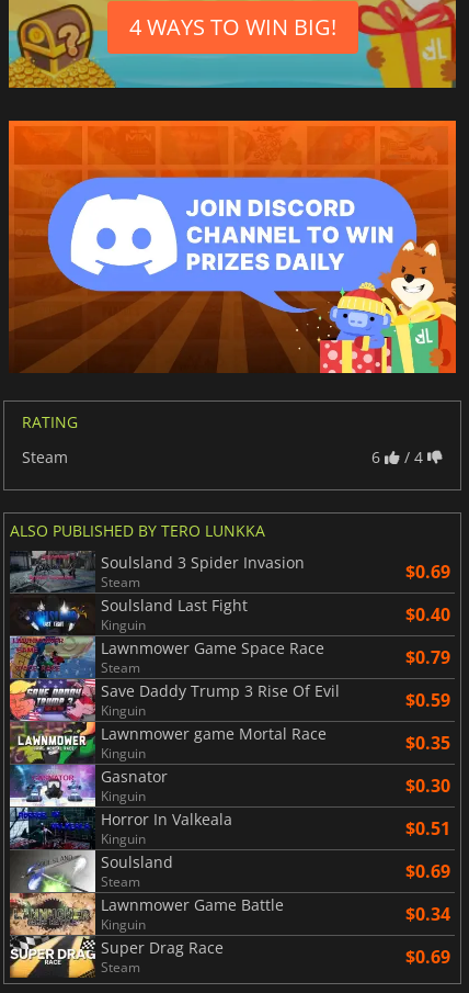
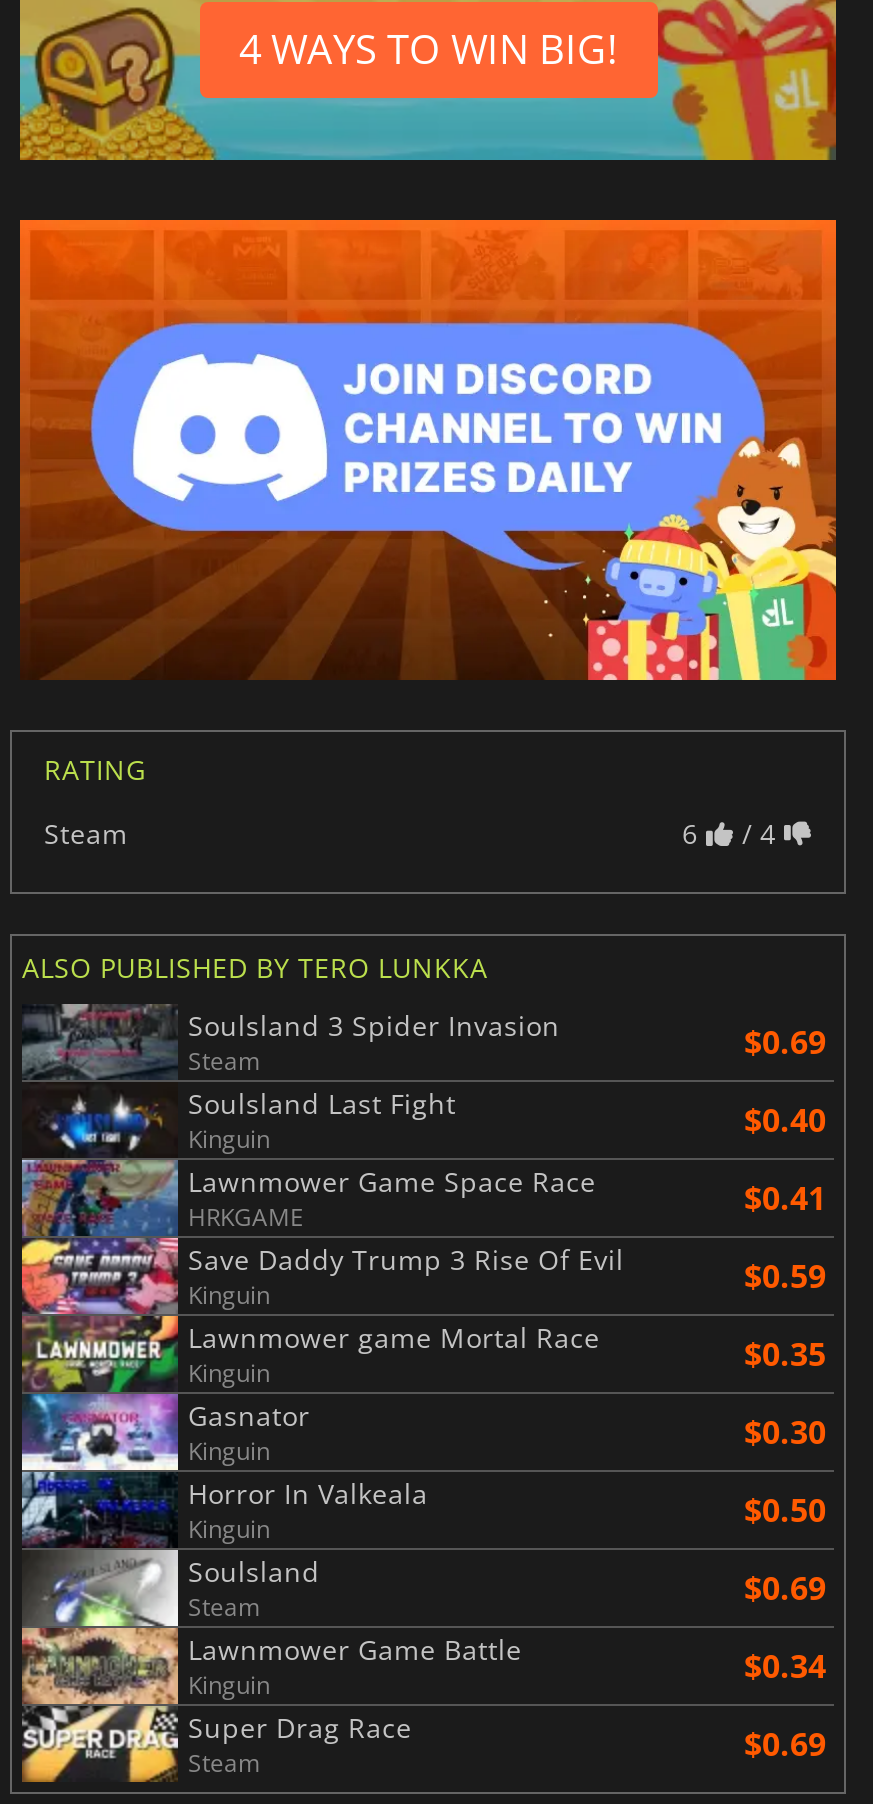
[101,645,450,677] Steam | $0.79 -> [188,1176,826,1234] HRKGAME | $0.41
[405,816,450,840] $0.51 -> [744,1488,826,1532] $0.50

